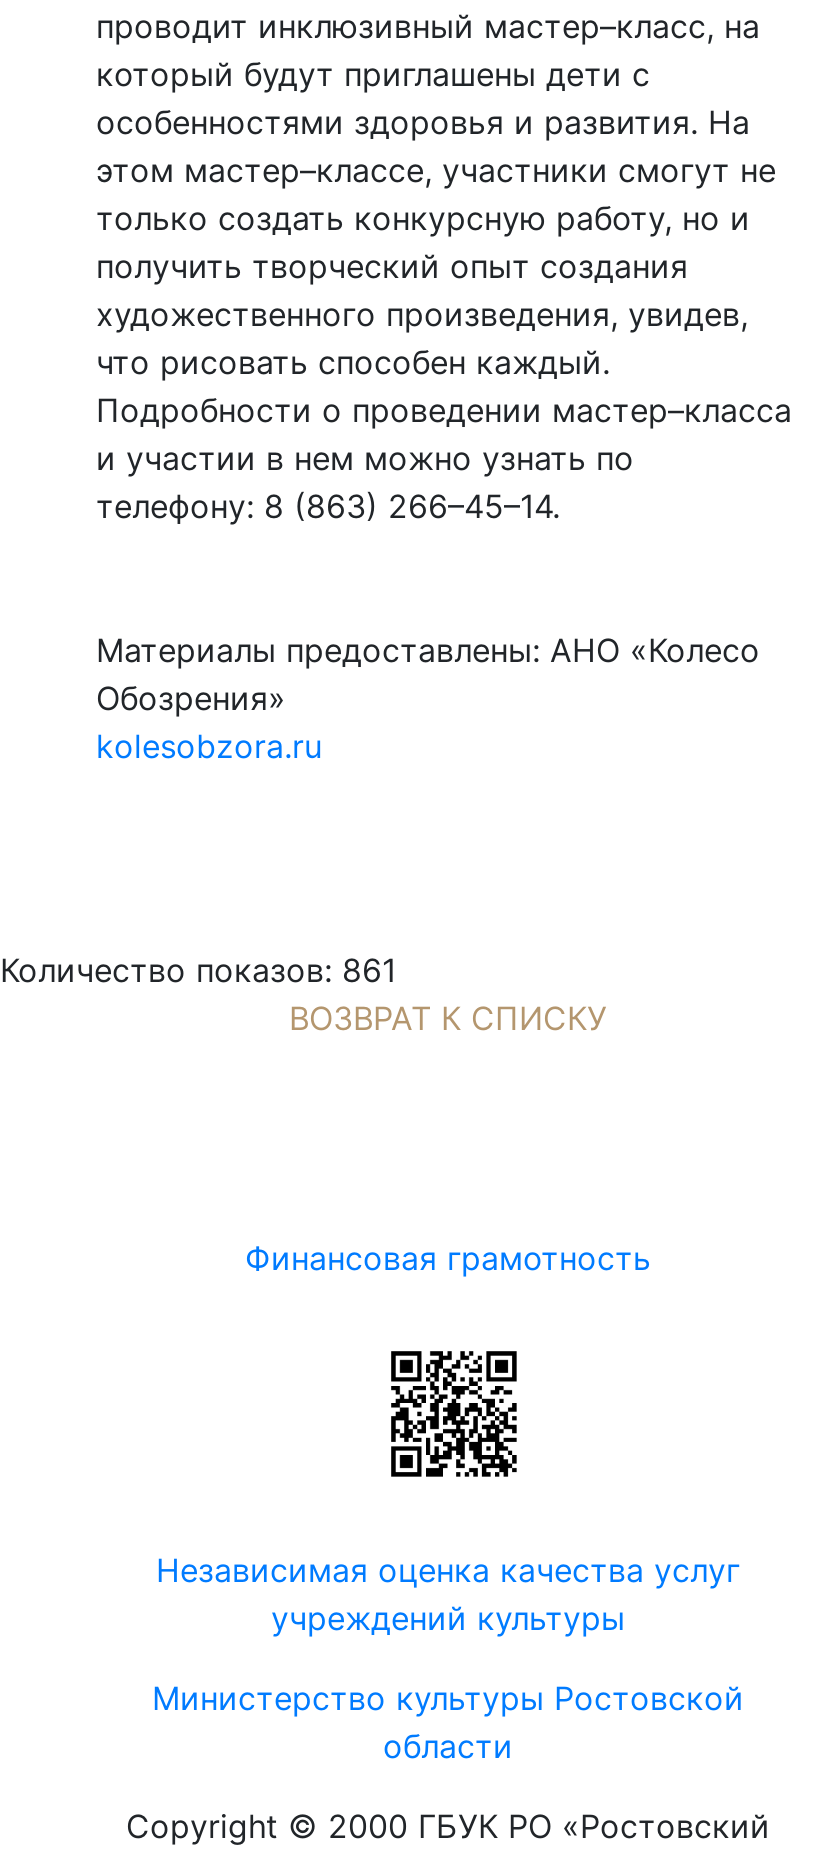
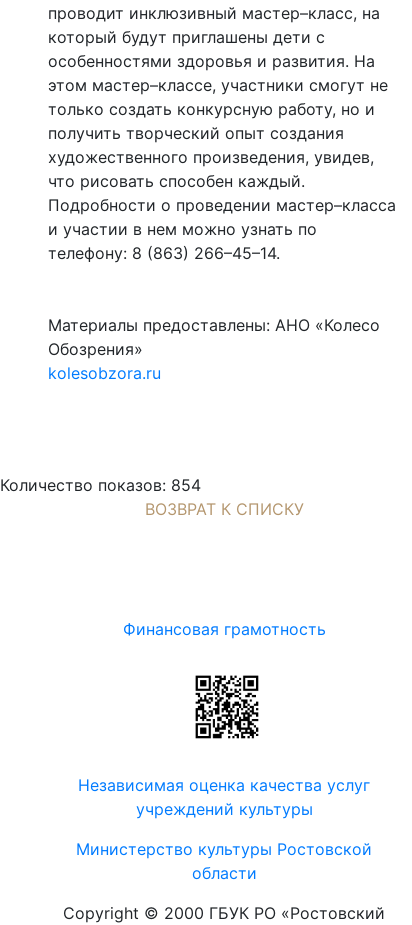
[0,949,396,989] Количество показов: 861 -> [0,475,201,495] Количество показов: 854

